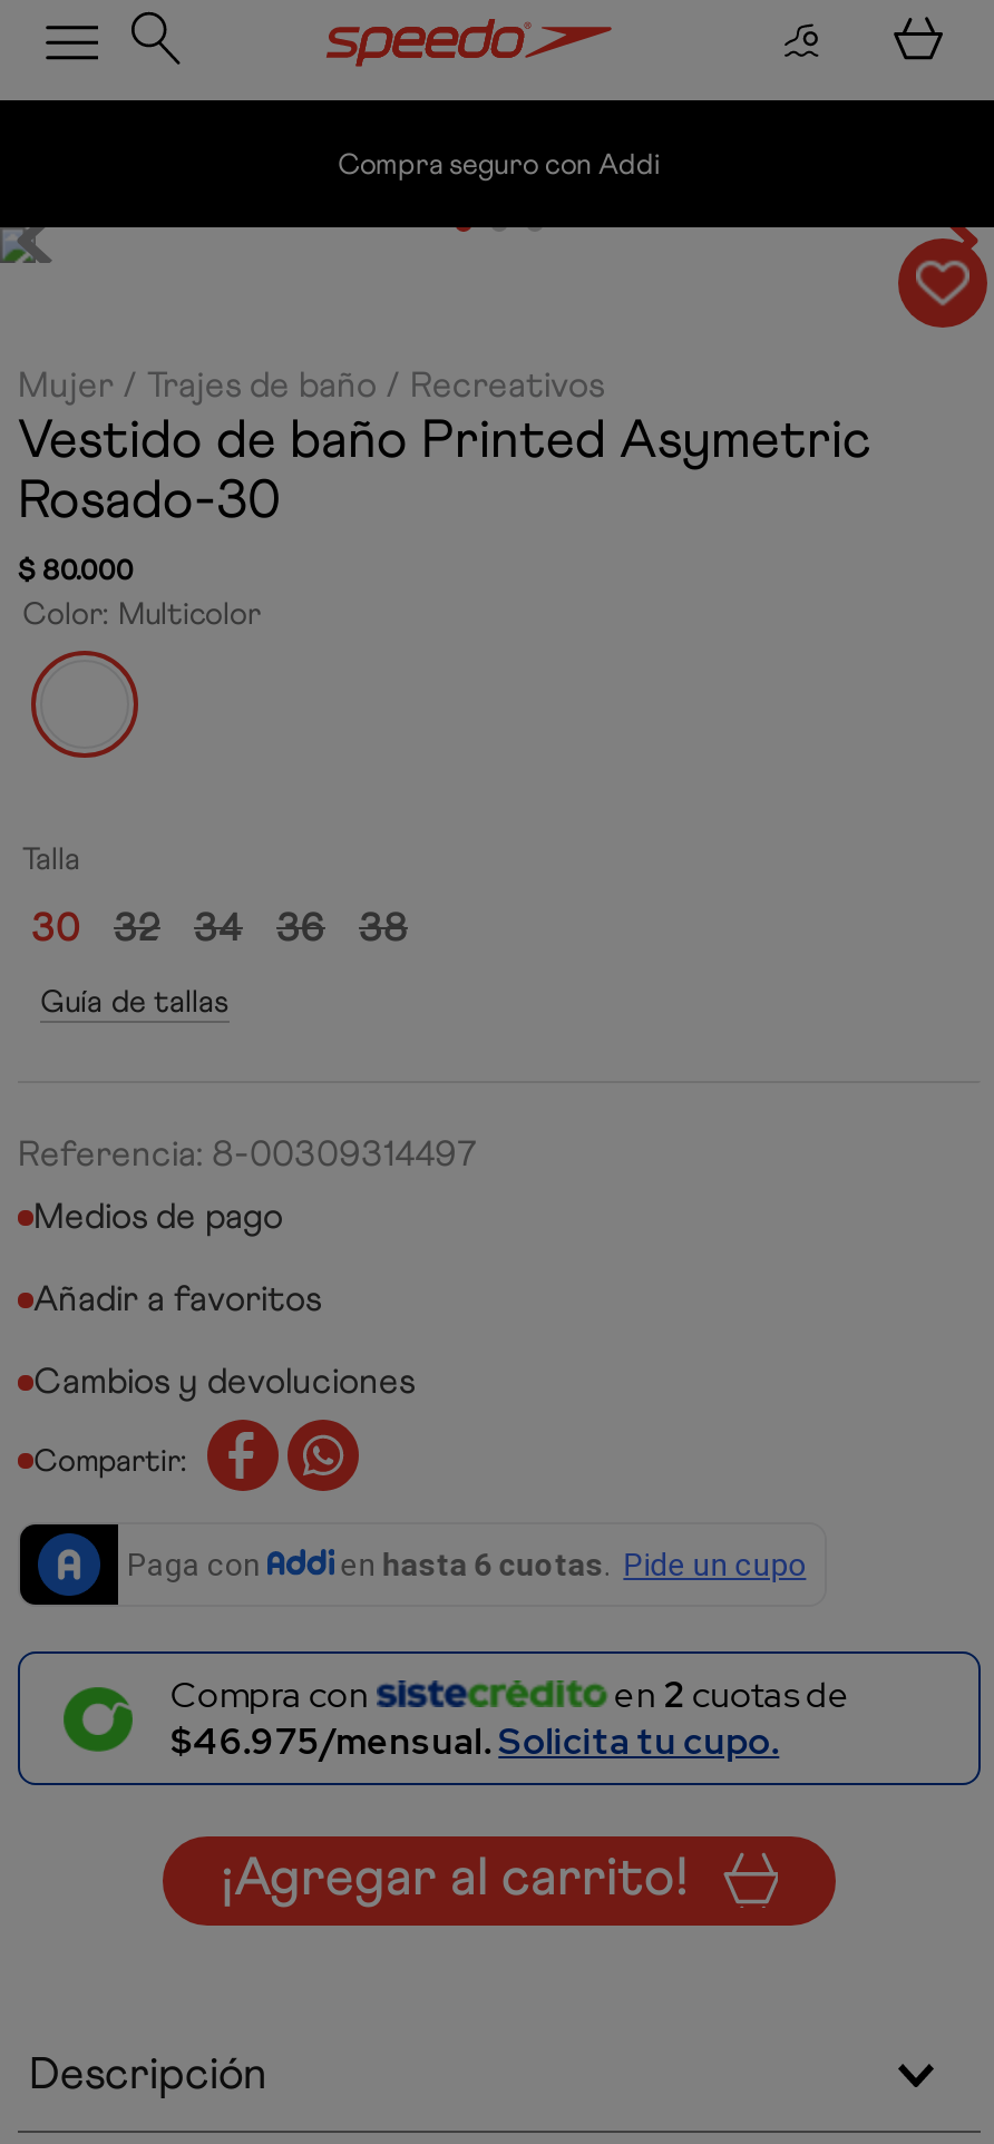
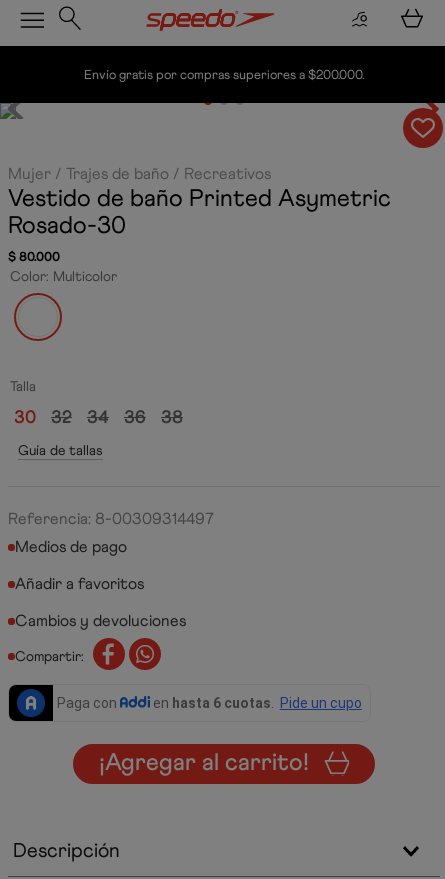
[338,147,661,181] Compra seguro con Addi -> [84,67,364,82] Envío gratis por compras superiores a $200.000.
[171,1672,851,1766] Compra con | en 2 cuotas de | $46.975/mensual. Solicita tu cupo. -> none

